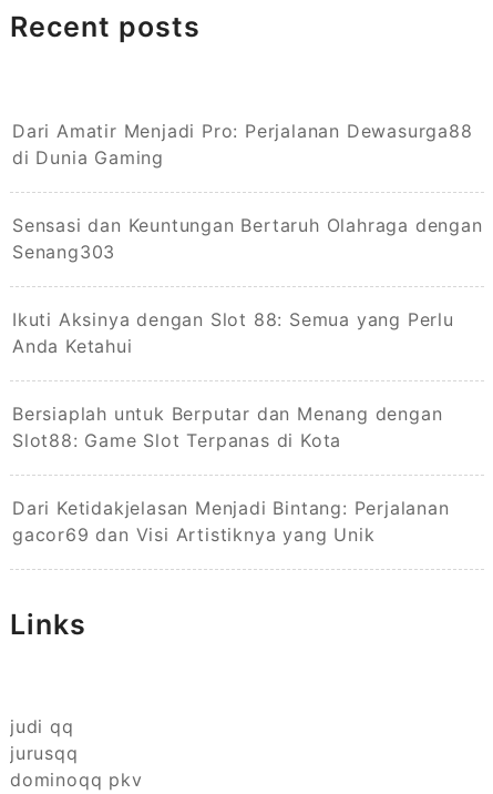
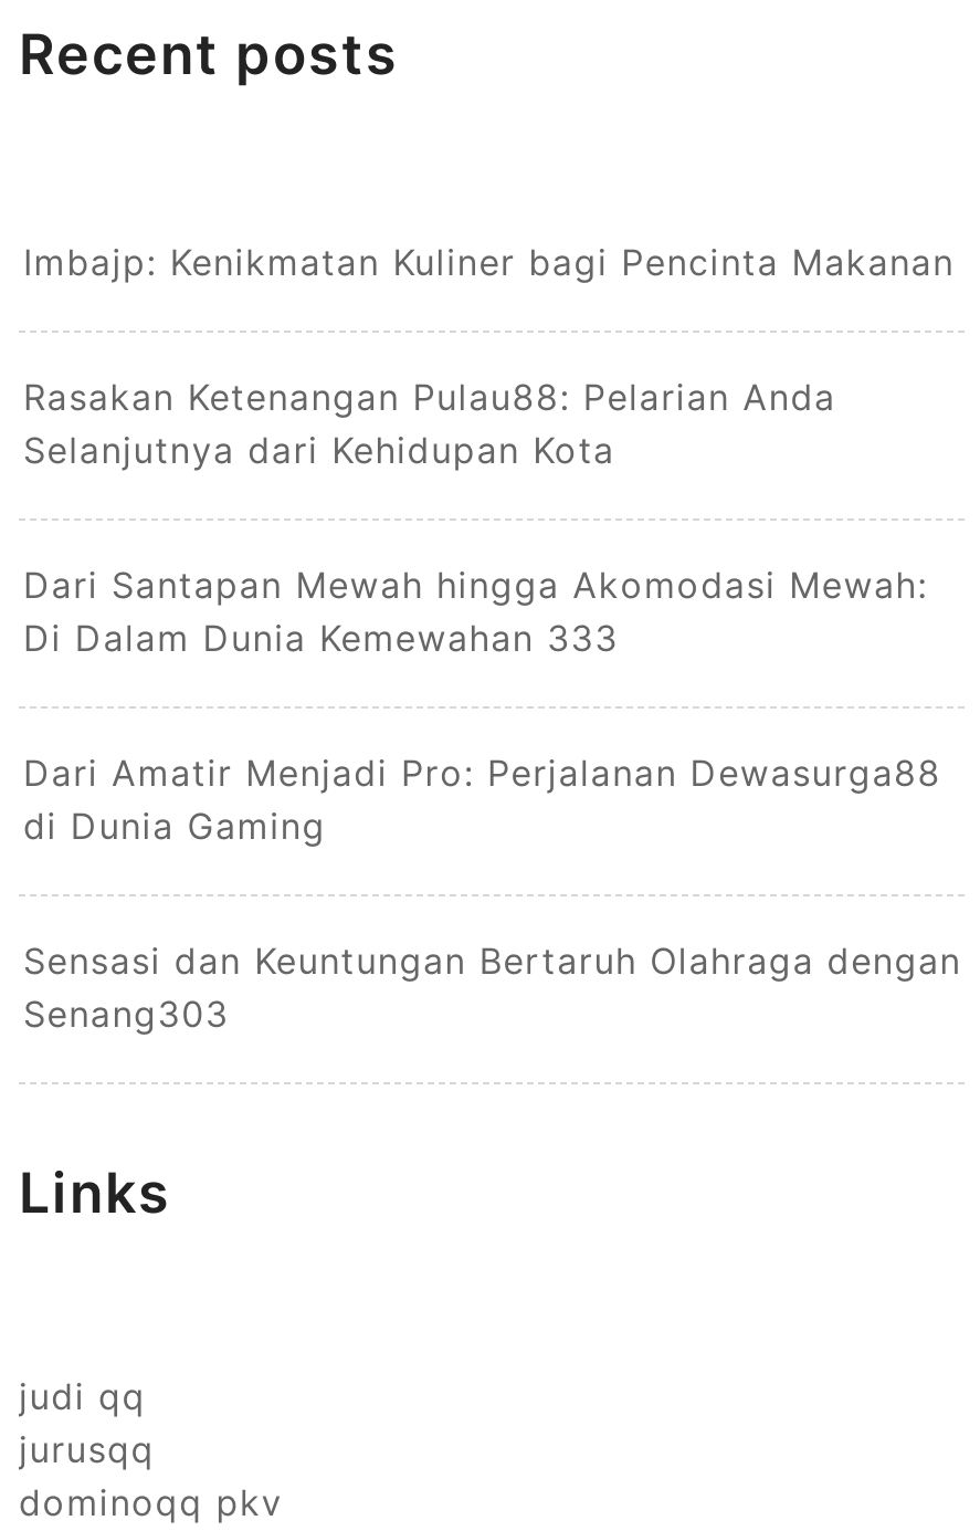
none -> [23,240,954,660] Imbajp: Kenikmatan Kuliner bagi Pencinta Makanan | Rasakan Ketenangan Pulau88: Pelarian Anda | Selanjutnya dari Kehidupan Kota | Dari Santapan Mewah hingga Akomodasi Mewah: | Di Dalam Dunia Kemewahan 333
moved [12,120,483,263] -> [23,751,961,1036]: Dari Amatir Menjadi Pro: Perjalanan Dewasurga88 | di Dunia Gaming | Sensasi dan Keuntungan Bertaruh Olahraga dengan | Senang303
[12,308,454,546] Ikuti Aksinya dengan Slot 88: Semua yang Perlu | Anda Ketahui | Bersiaplah untuk Berputar dan Menang dengan | Slot88: Game Slot Terpanas di Kota | Dari Ketidakjelasan Menjadi Bintang: Perjalanan | gacor69 dan Visi Artistiknya yang Unik -> none

